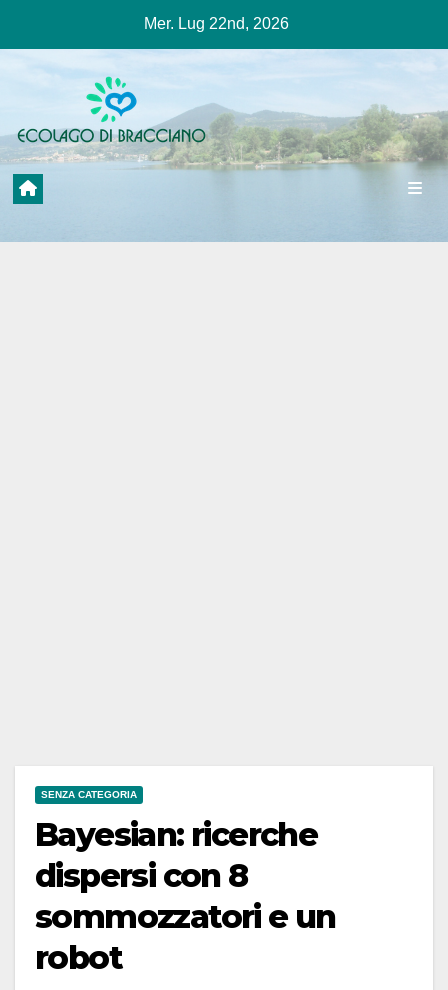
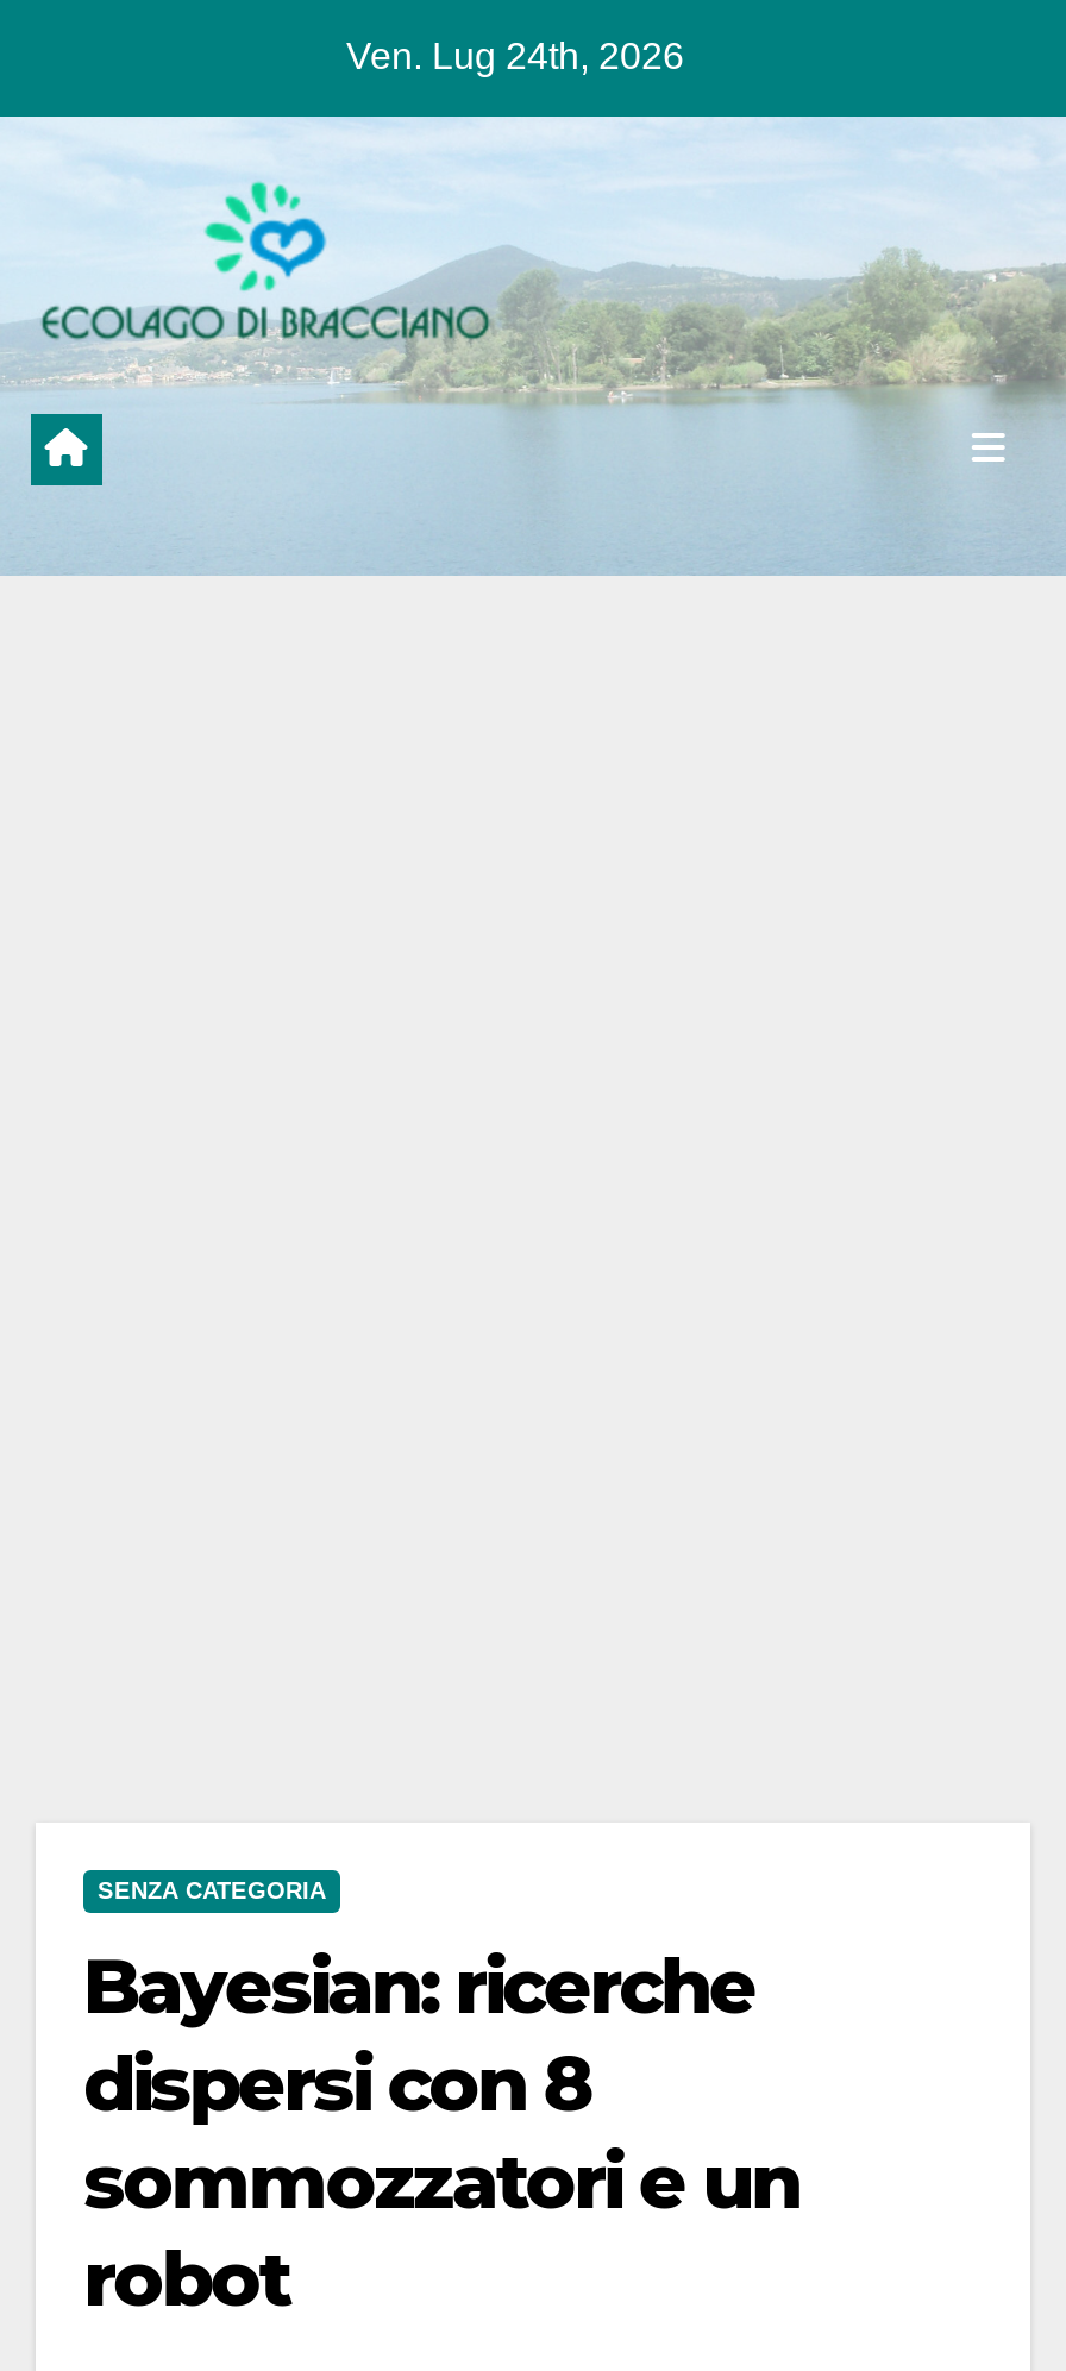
[144,15,289,32] Mer. Lug 22nd, 2026 -> [346,36,684,76] Ven. Lug 24th, 2026

